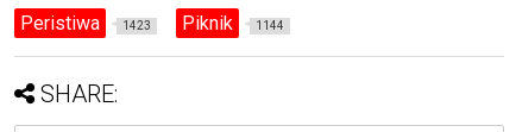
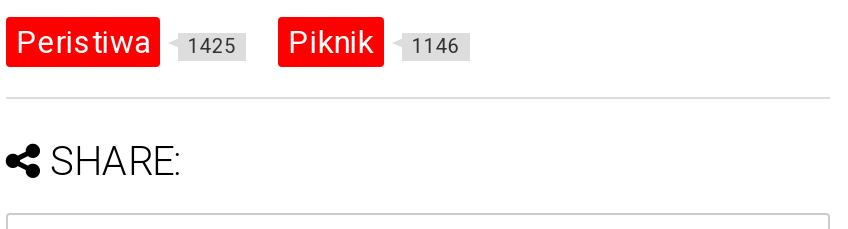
[20,12,151,35] Peristiwa 1423 -> [16,23,236,61] Peristiwa 1425
[182,12,284,35] Piknik 1144 -> [288,23,460,61] Piknik 1146

